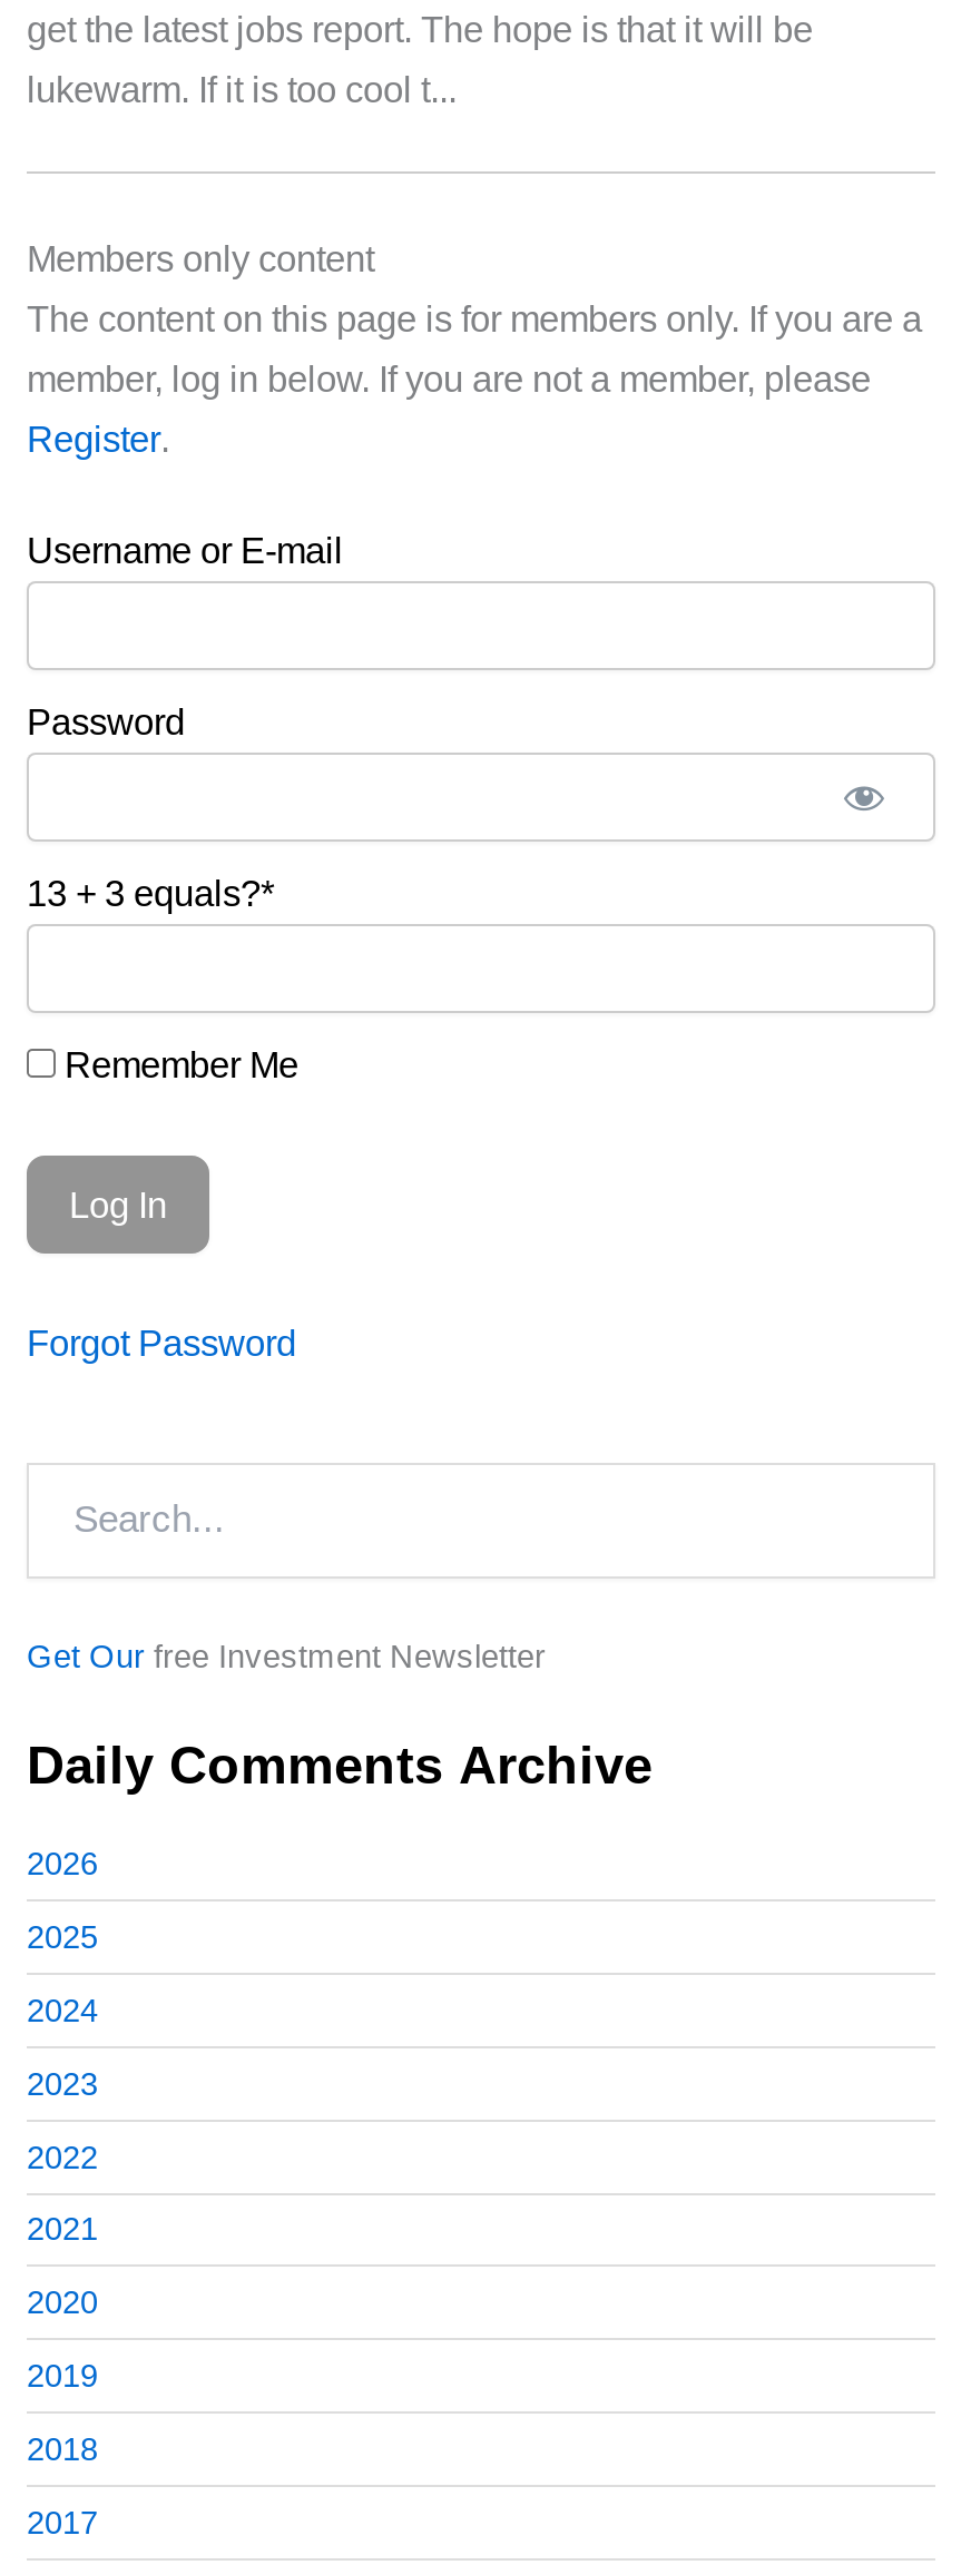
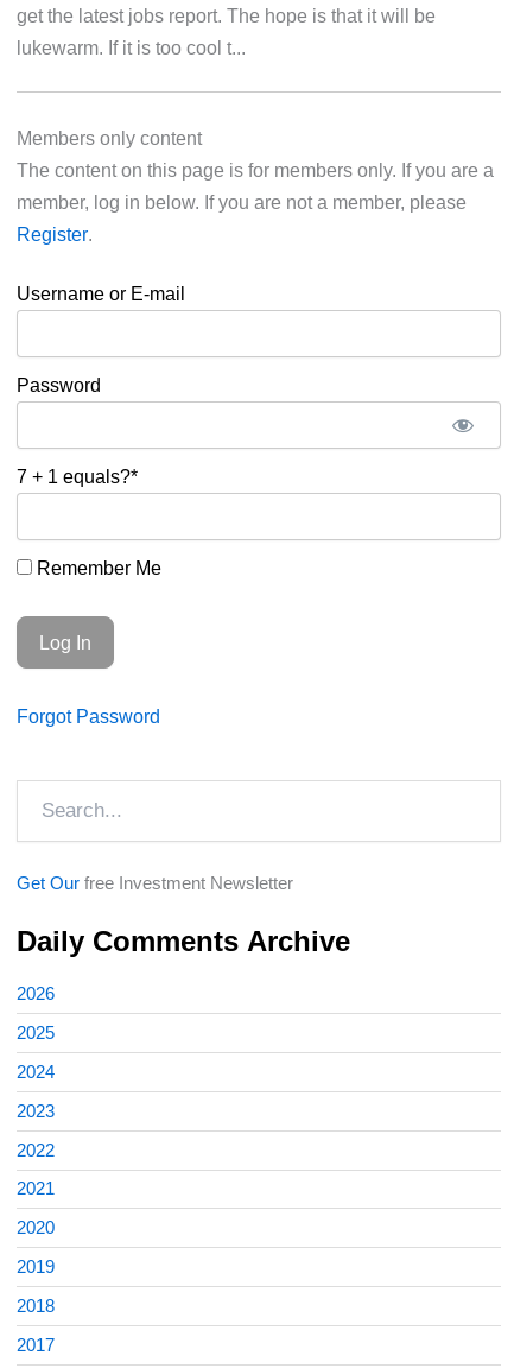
[27,872,274,912] 13 + 3 equals?* -> [17,465,138,487] 7 + 1 equals?*

